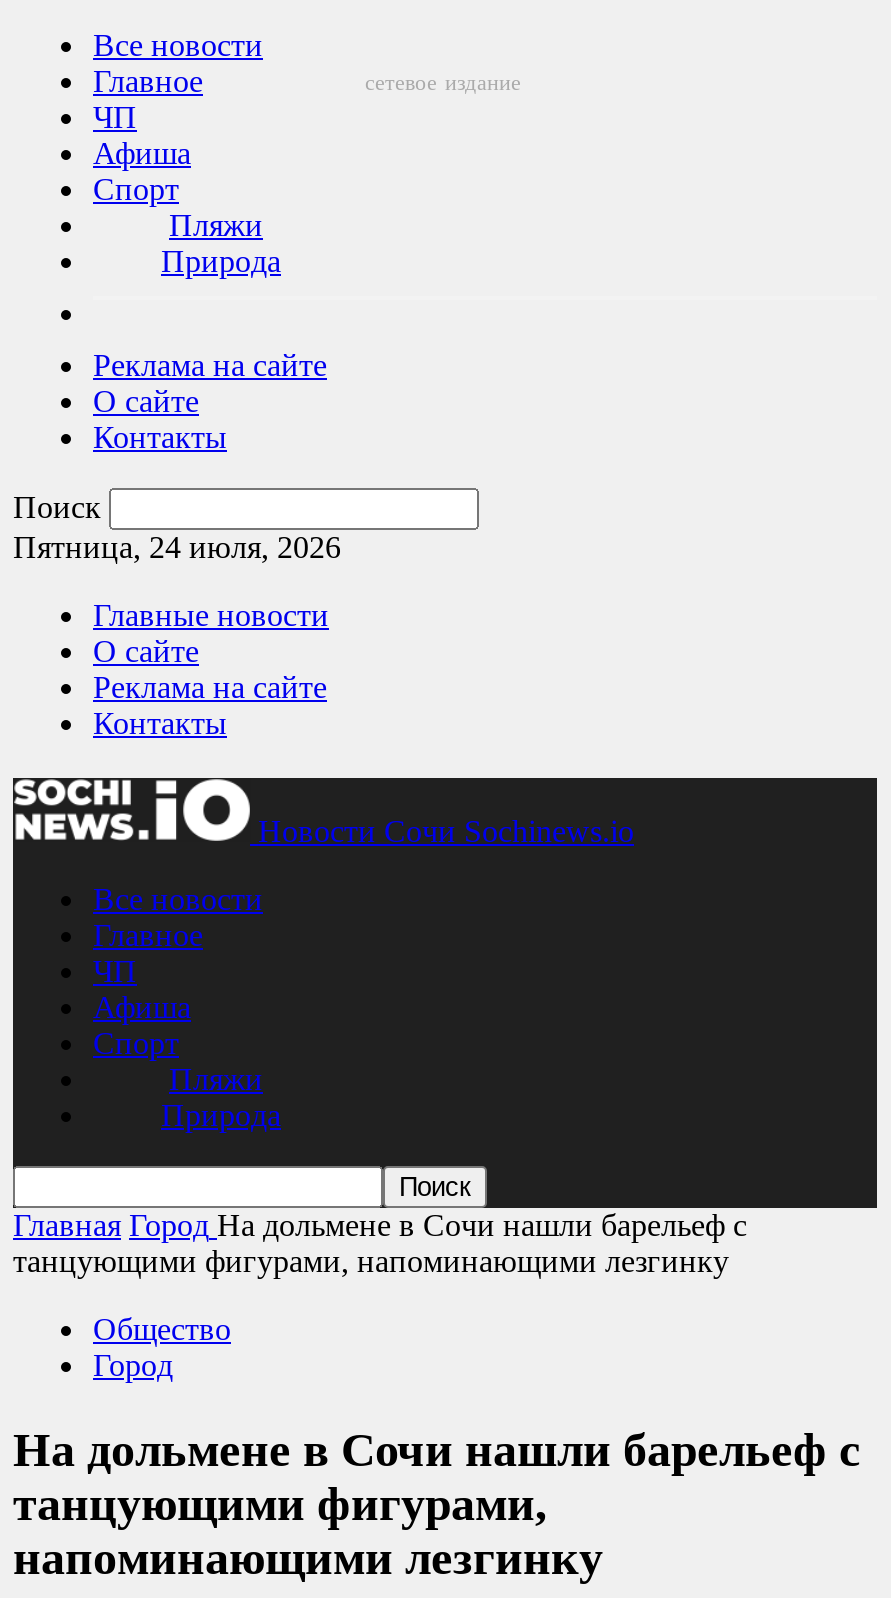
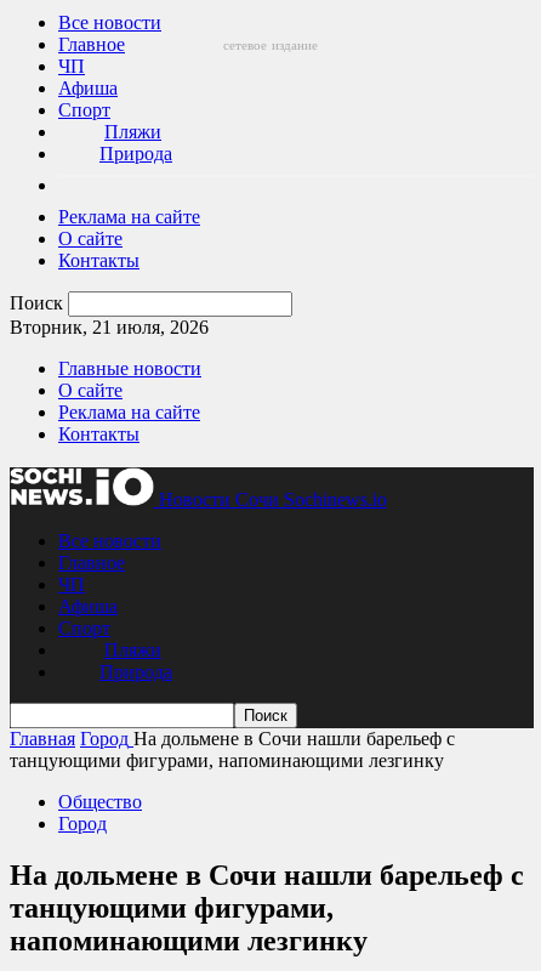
[13,530,341,564] Пятница, 24 июля, 2026 -> [10,317,209,337] Вторник, 21 июля, 2026

